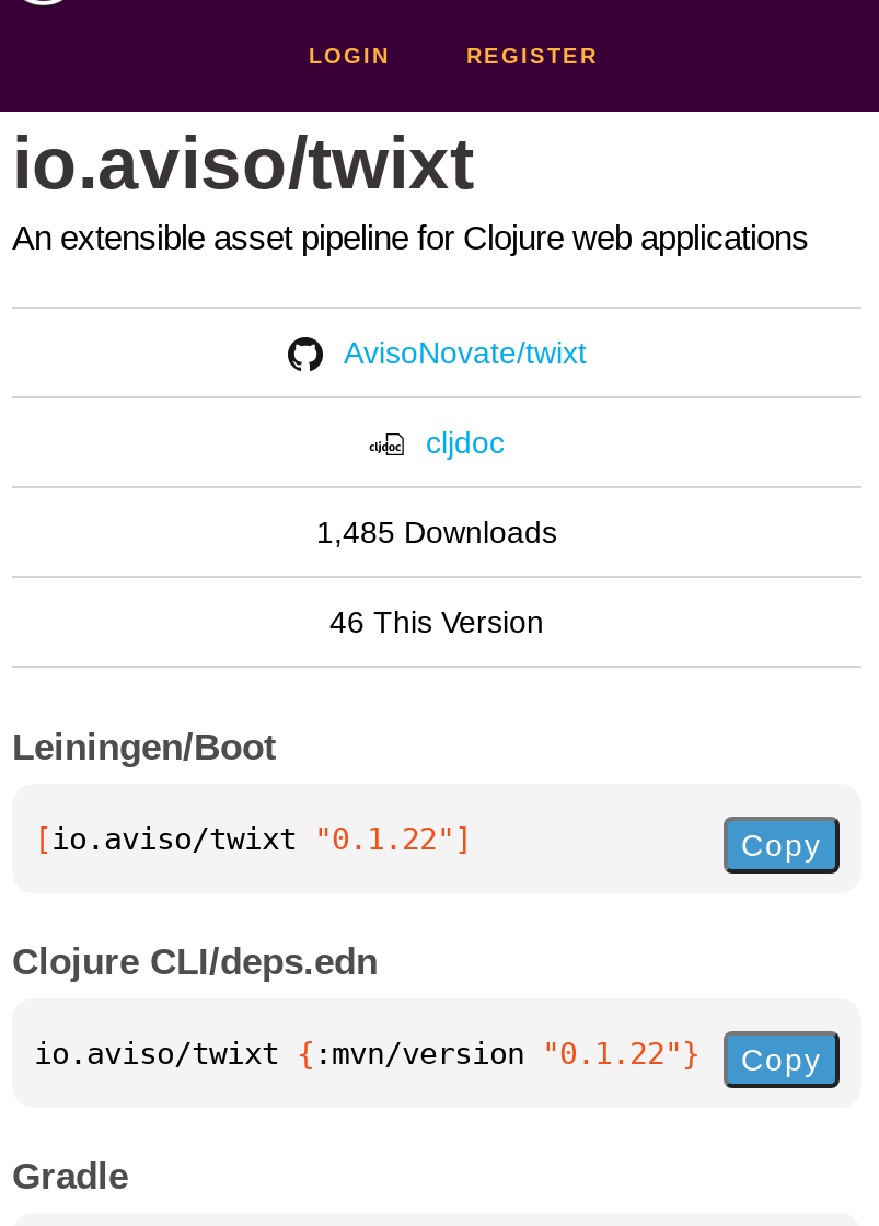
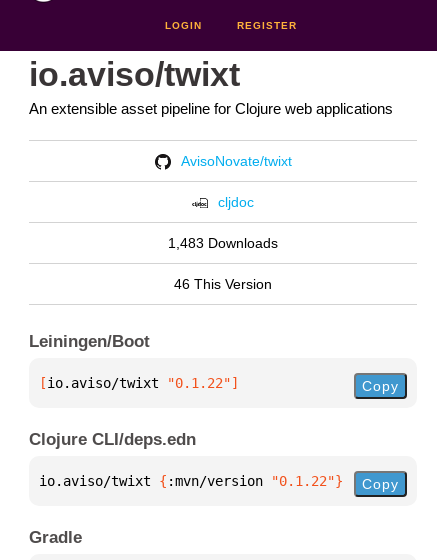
[316,514,557,550] 1,485 Downloads -> [168,235,278,251] 1,483 Downloads

